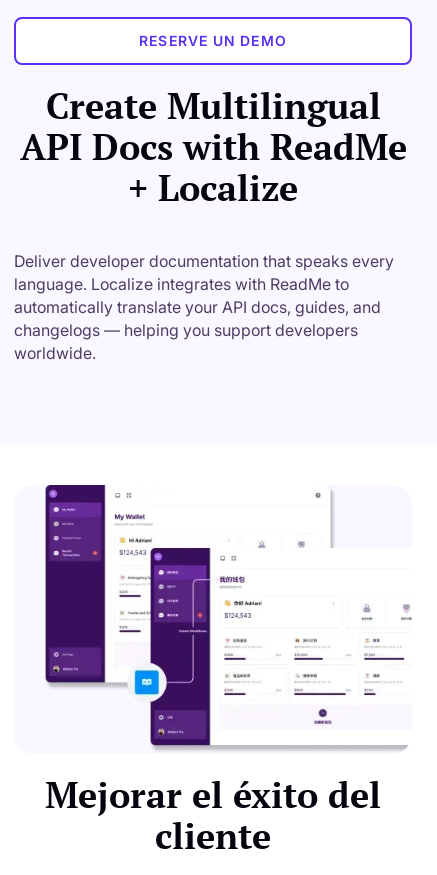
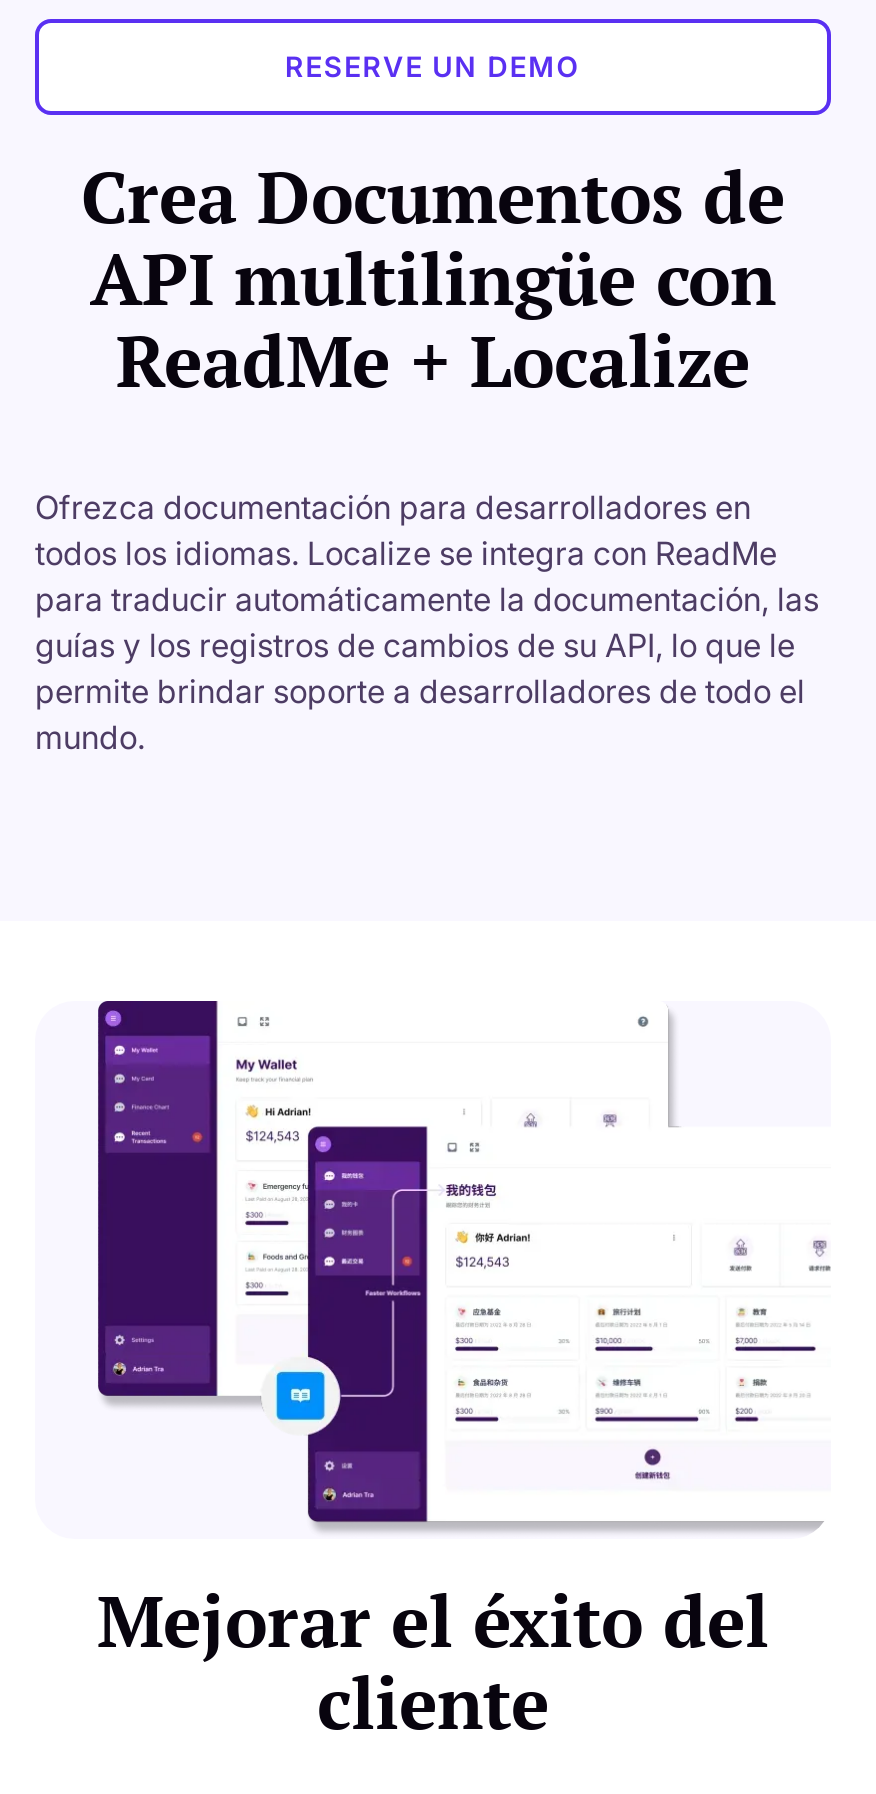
[19,82,406,211] Create Multilingual | API Docs with ReadMe | + Localize -> [81,149,785,407] Crea Documentos de | API multilingüe con | ReadMe + Localize
[14,251,394,363] Deliver developer documentation that speaks every | language. Localize integrates with ReadMe to | automatically translate your API docs, guides, and | changelogs — helping you support developers | worldwide. -> [35,487,819,757] Ofrezca documentación para desarrolladores en | todos los idiomas. Localize se integra con ReadMe | para traducir automáticamente la documentación, las | guías y los registros de cambios de su API, lo que le | permite brindar soporte a desarrolladores de todo el | mundo.

